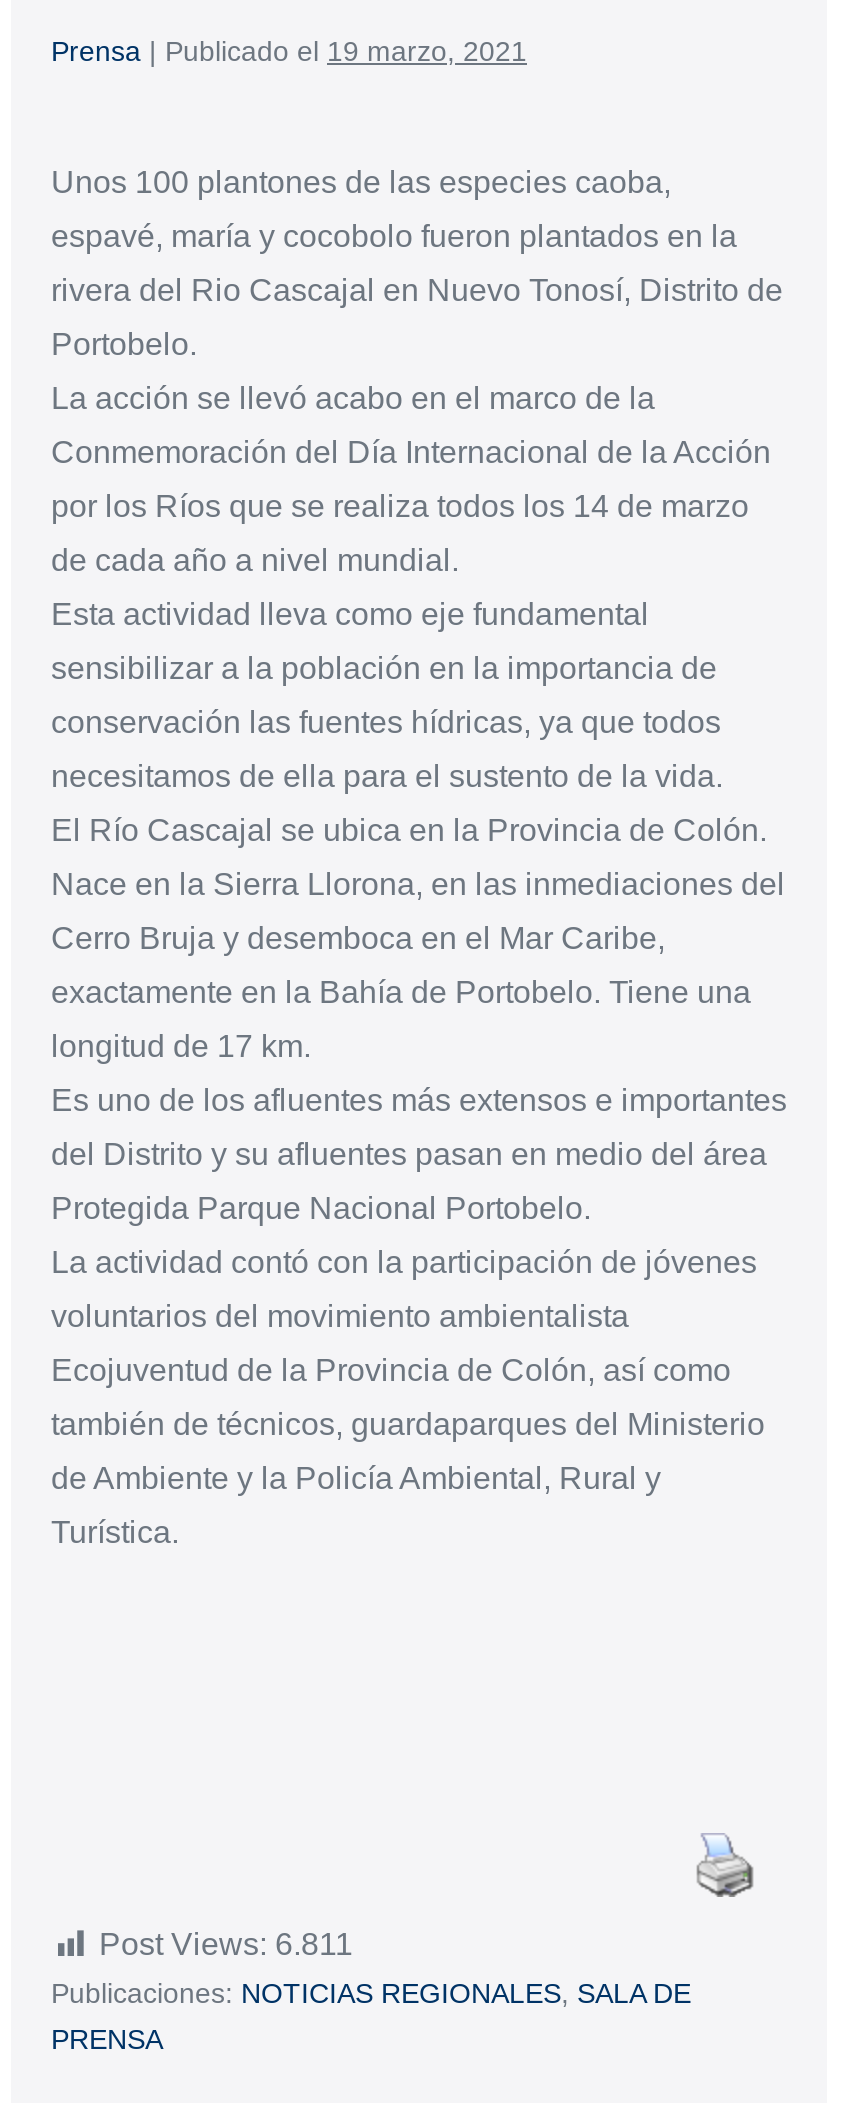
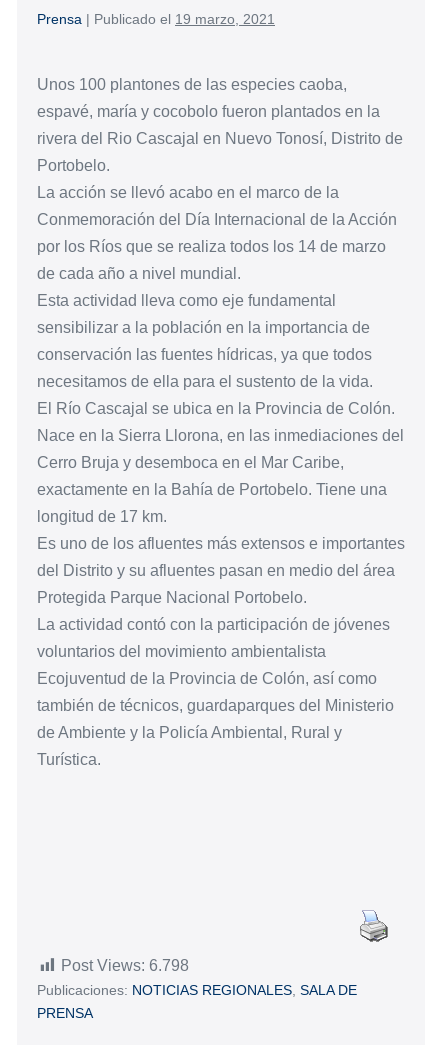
[99,1927,353,1961] Post Views: 6.811 -> [61,957,189,974] Post Views: 6.798

